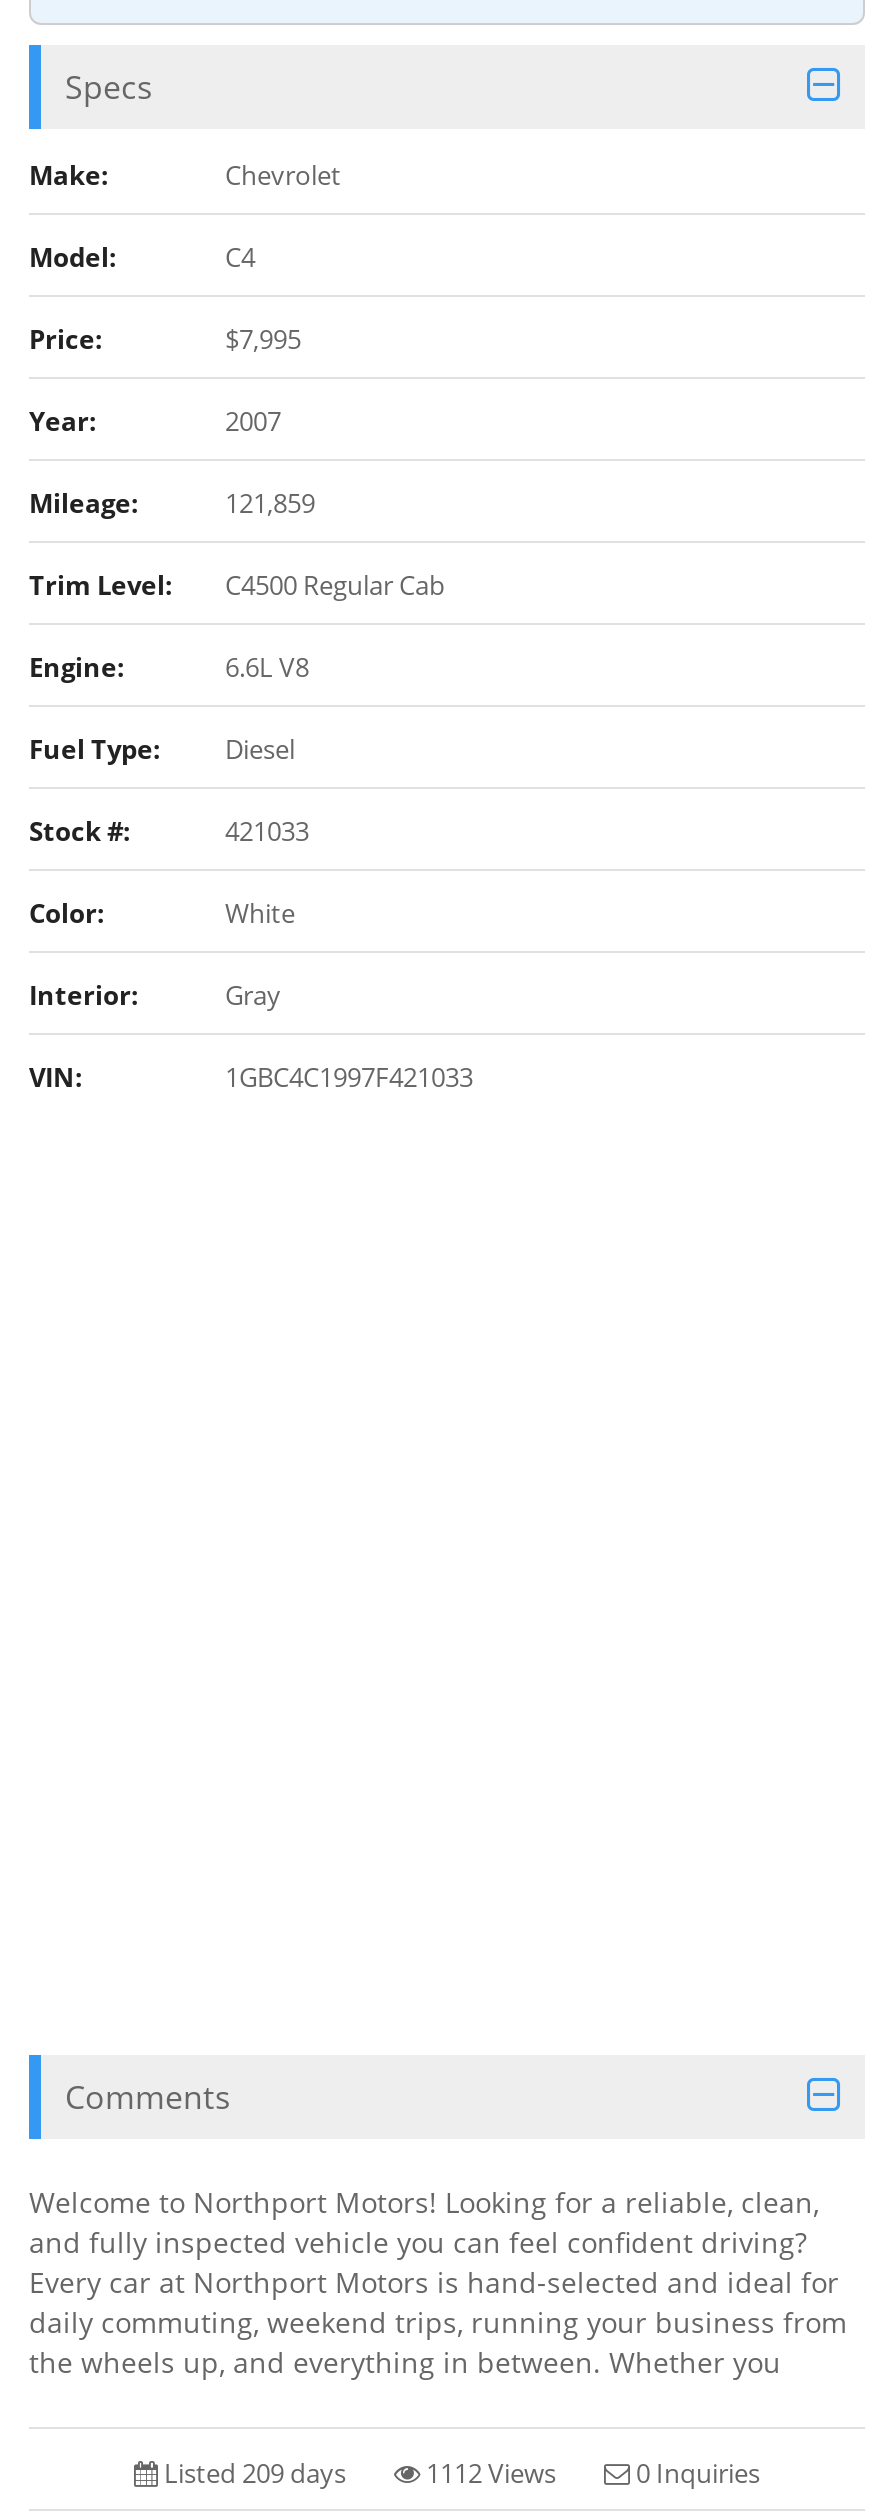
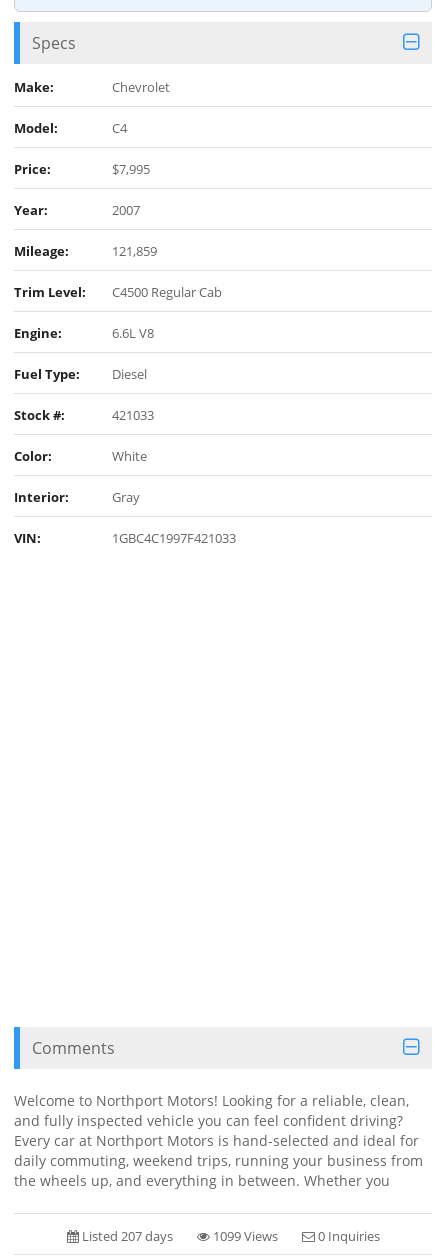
[158,2454,346,2490] Listed 209 days -> [78,1226,172,1244] Listed 207 days
[420,2454,556,2490] 1112 Views -> [209,1226,277,1244] 1099 Views

